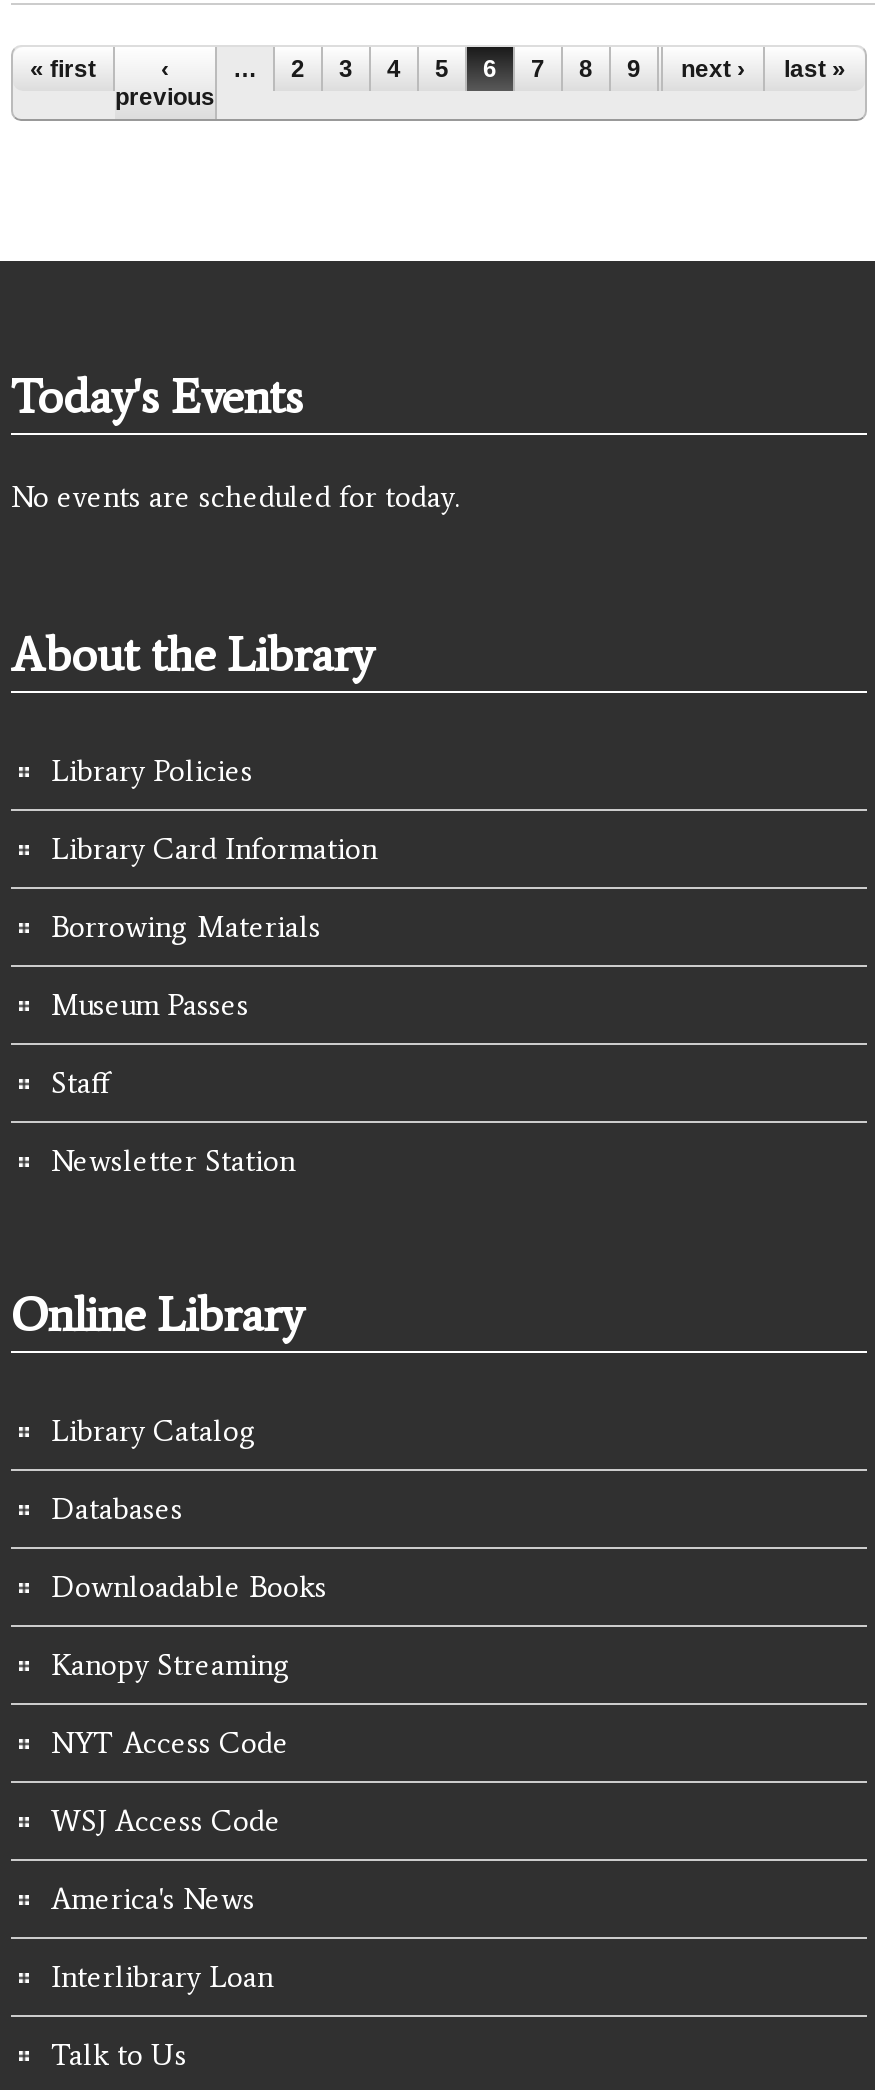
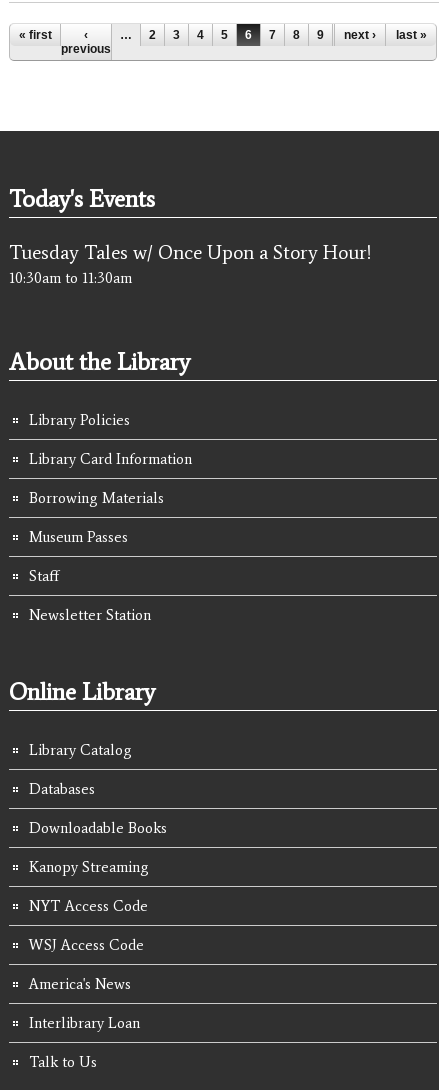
[11,479,461,515] No events are scheduled for today. -> [9,240,371,287] Tuesday Tales w/ Once Upon a Story Hour! | 10:30am to 11:30am

